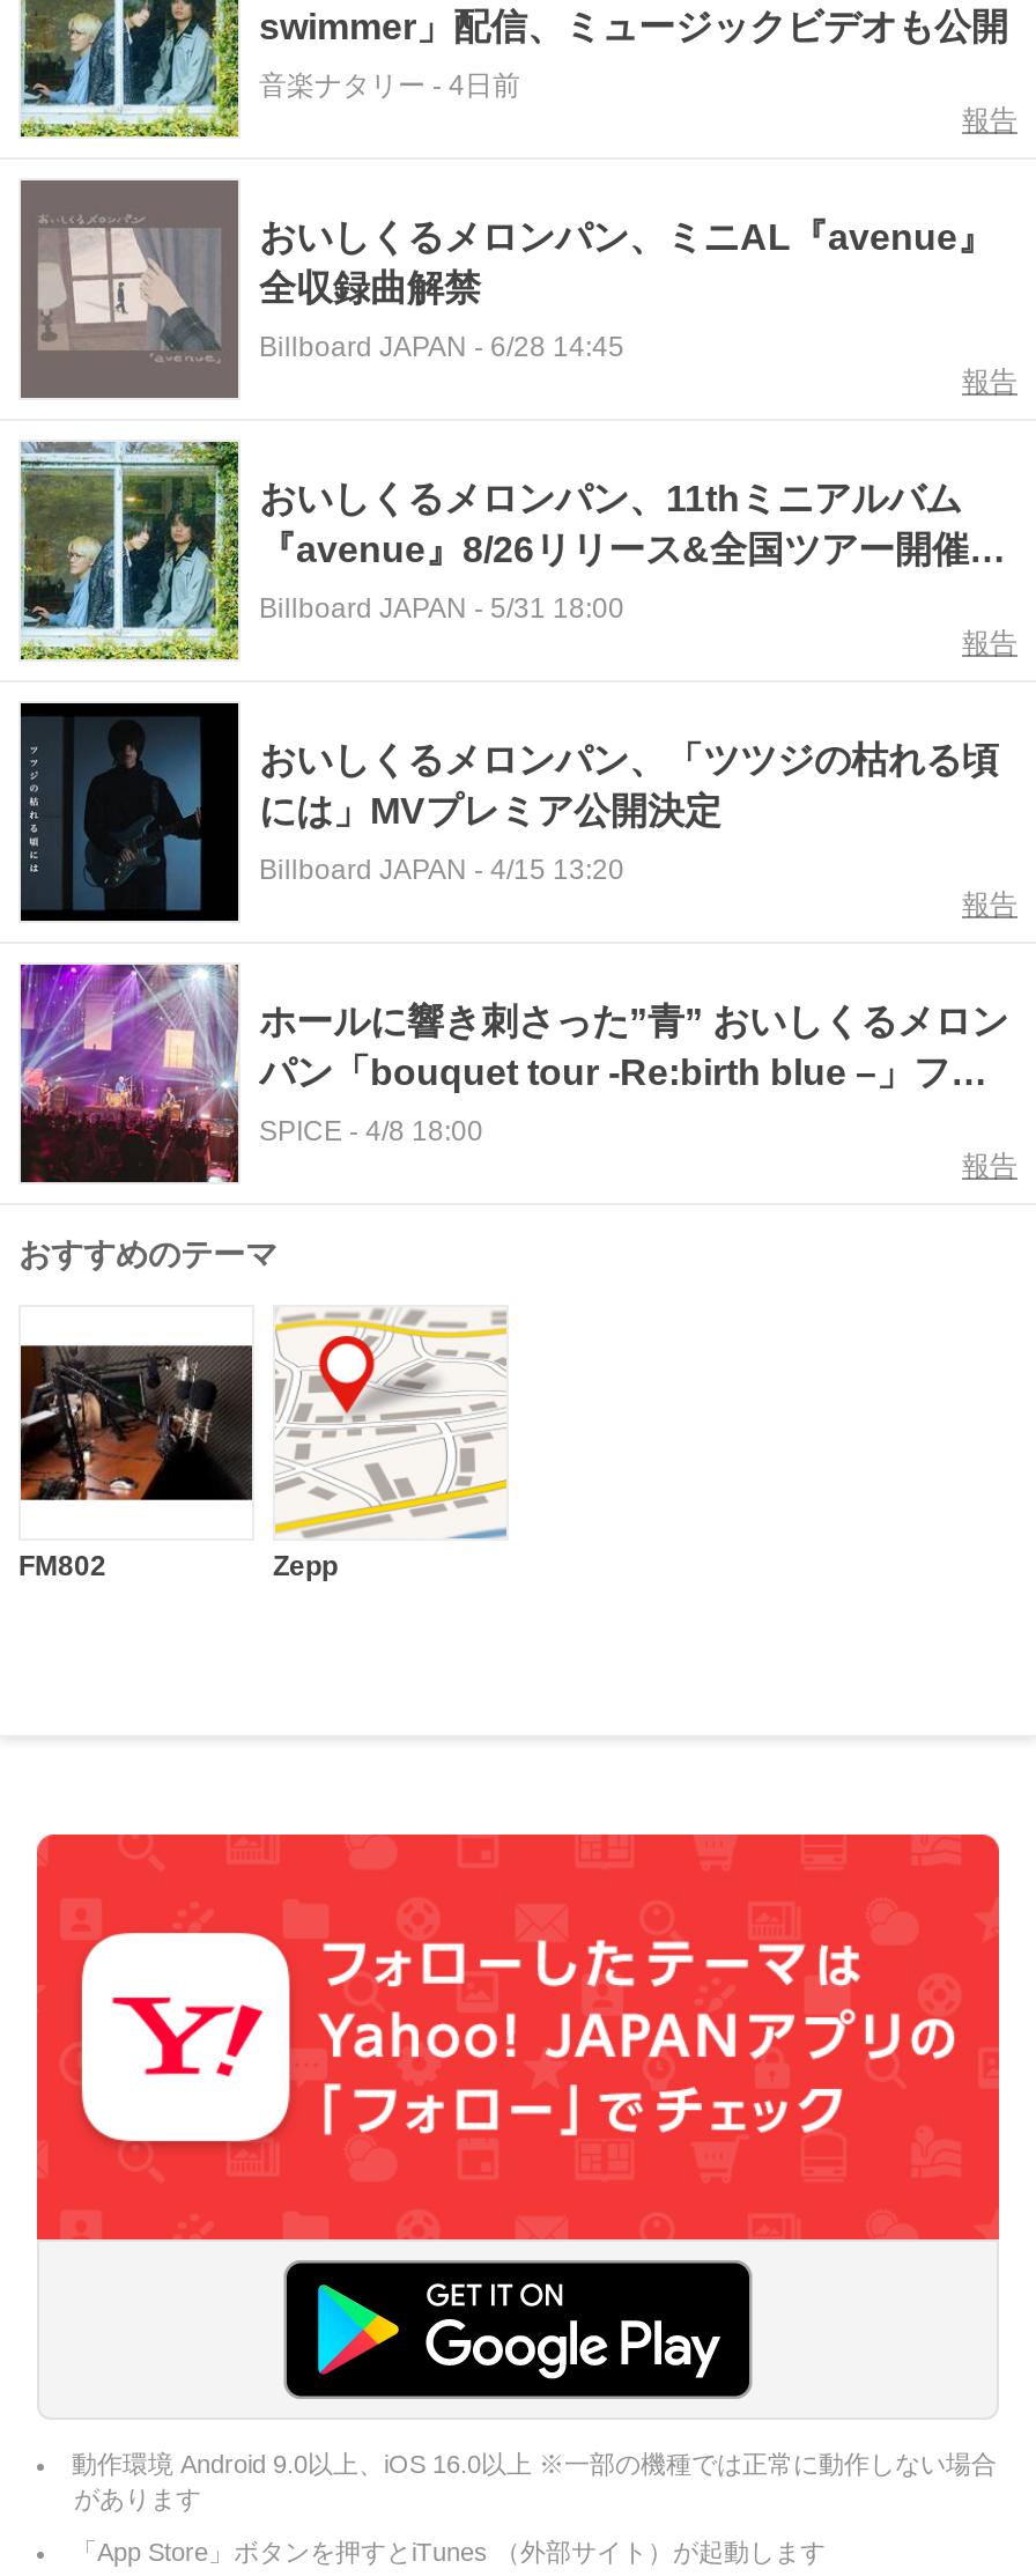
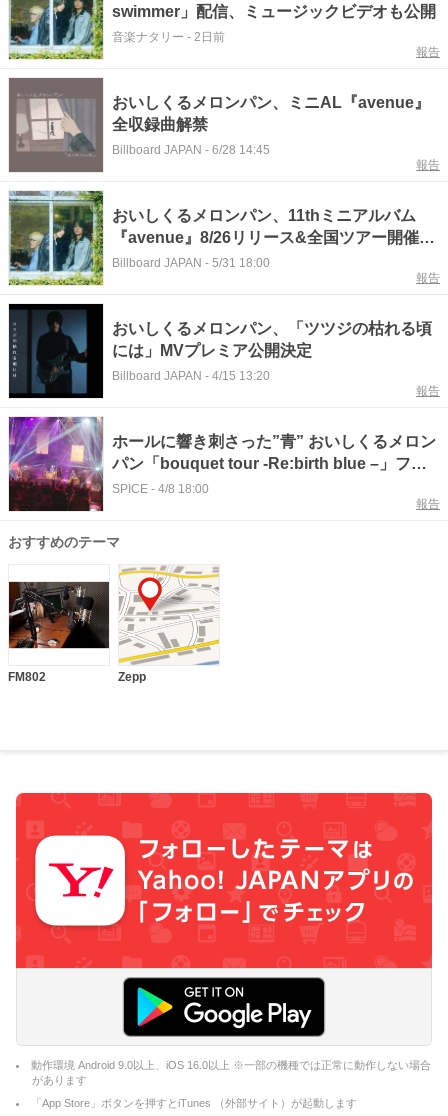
[259,69,520,102] 音楽ナタリー- 4日前 -> [112,30,225,44] 音楽ナタリー- 2日前

